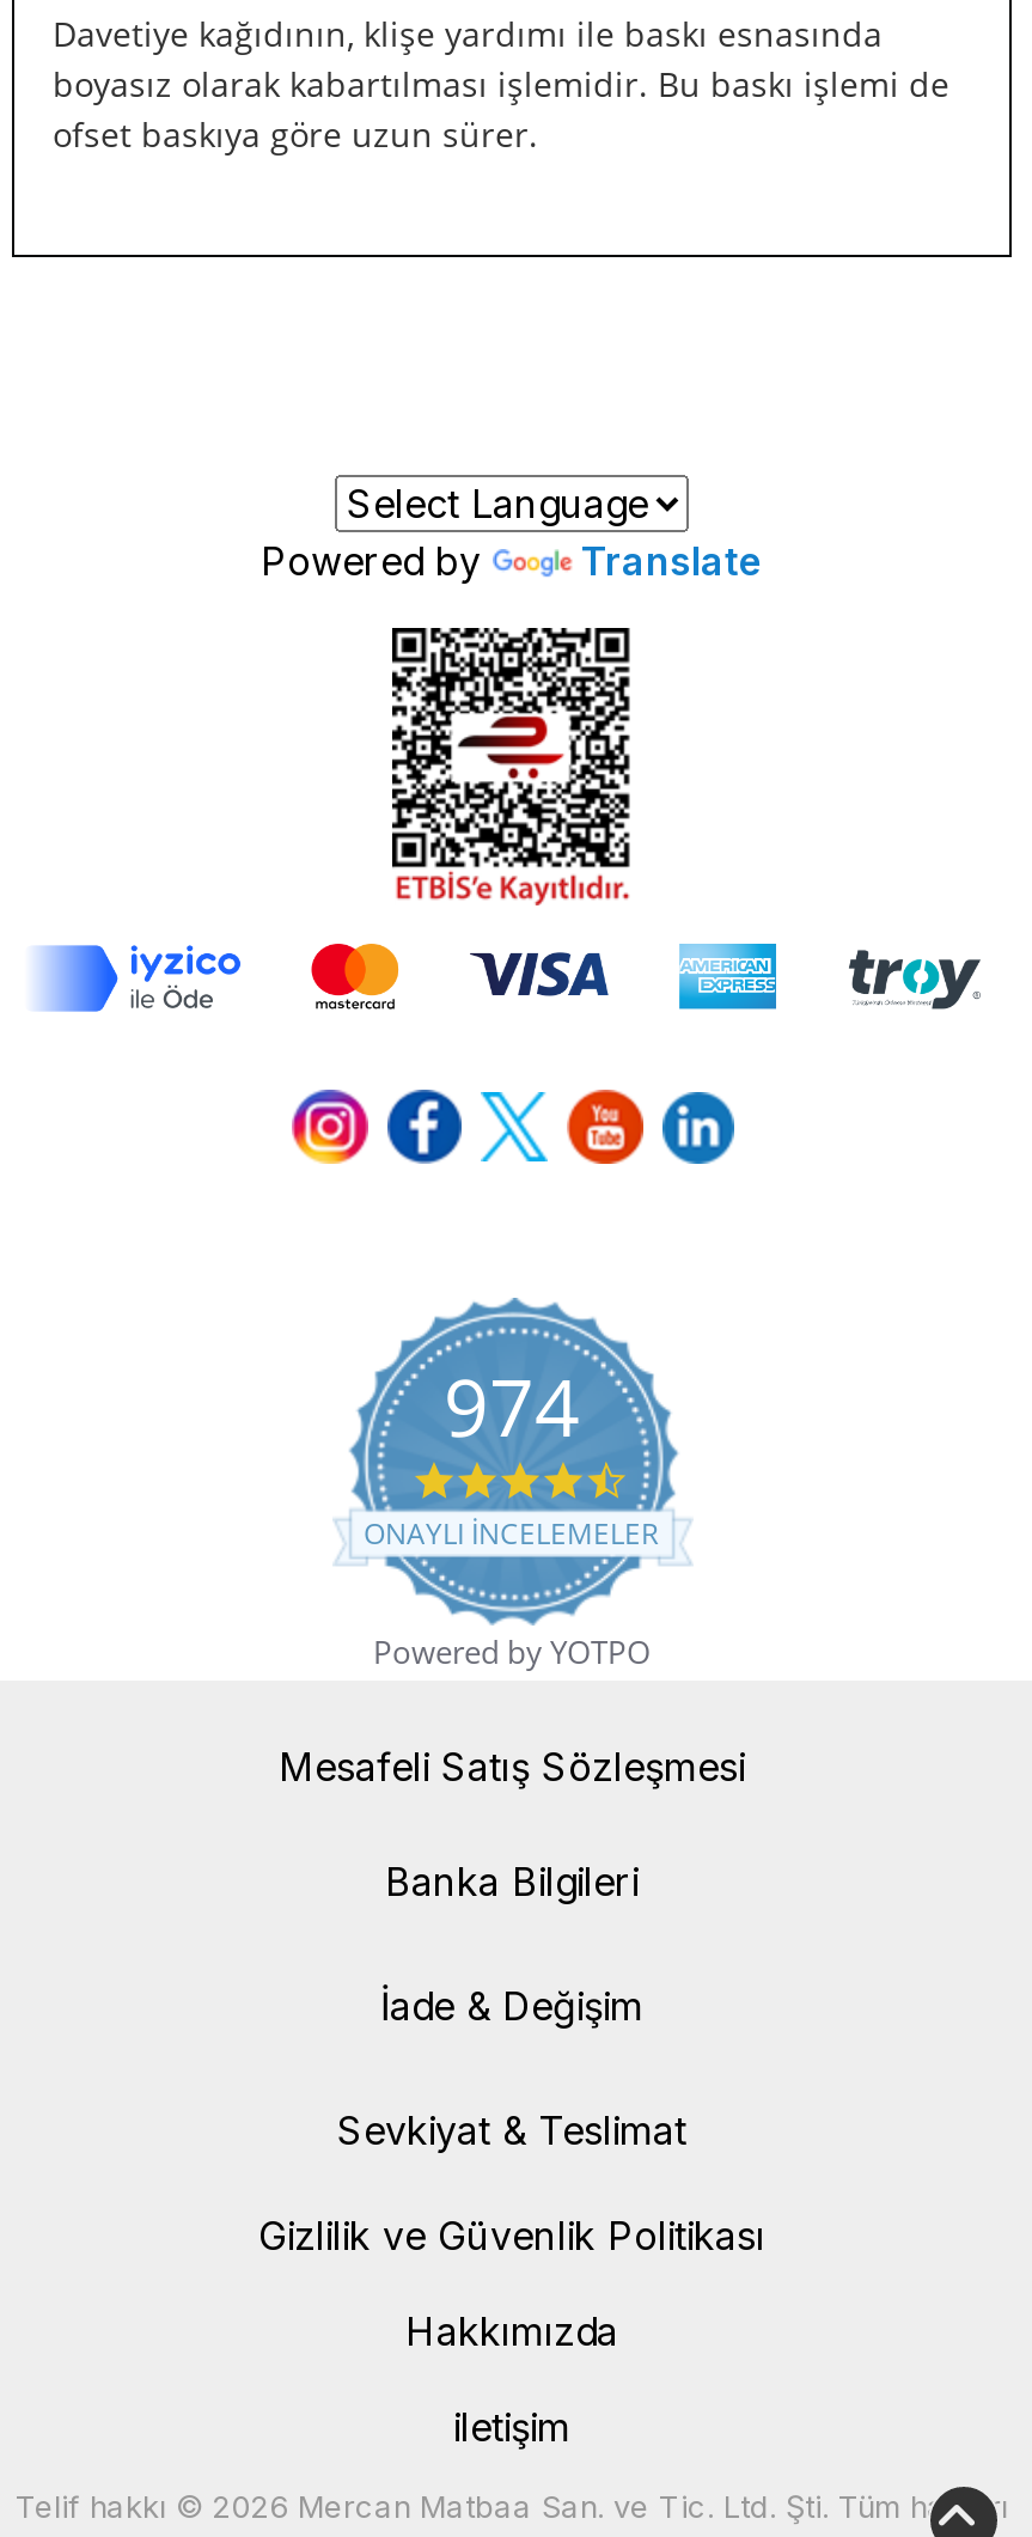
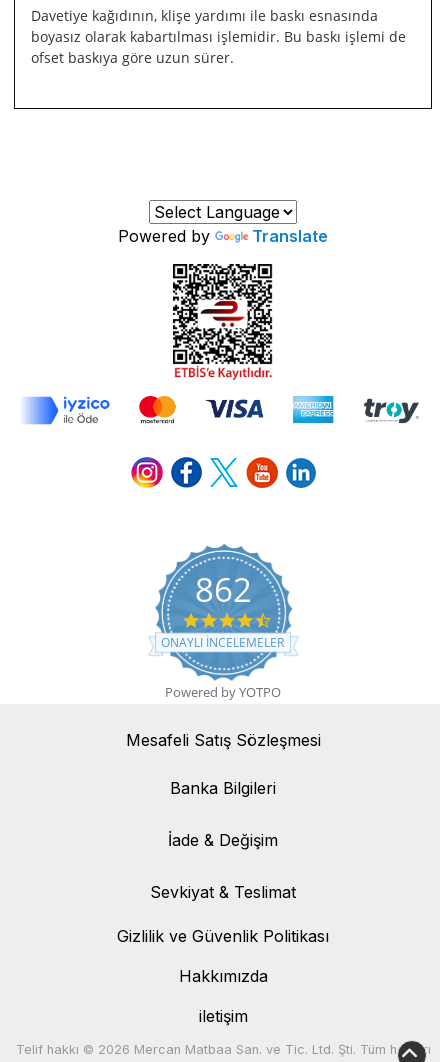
[444,1354,580,1462] 974 -> [194,567,251,612] 862

